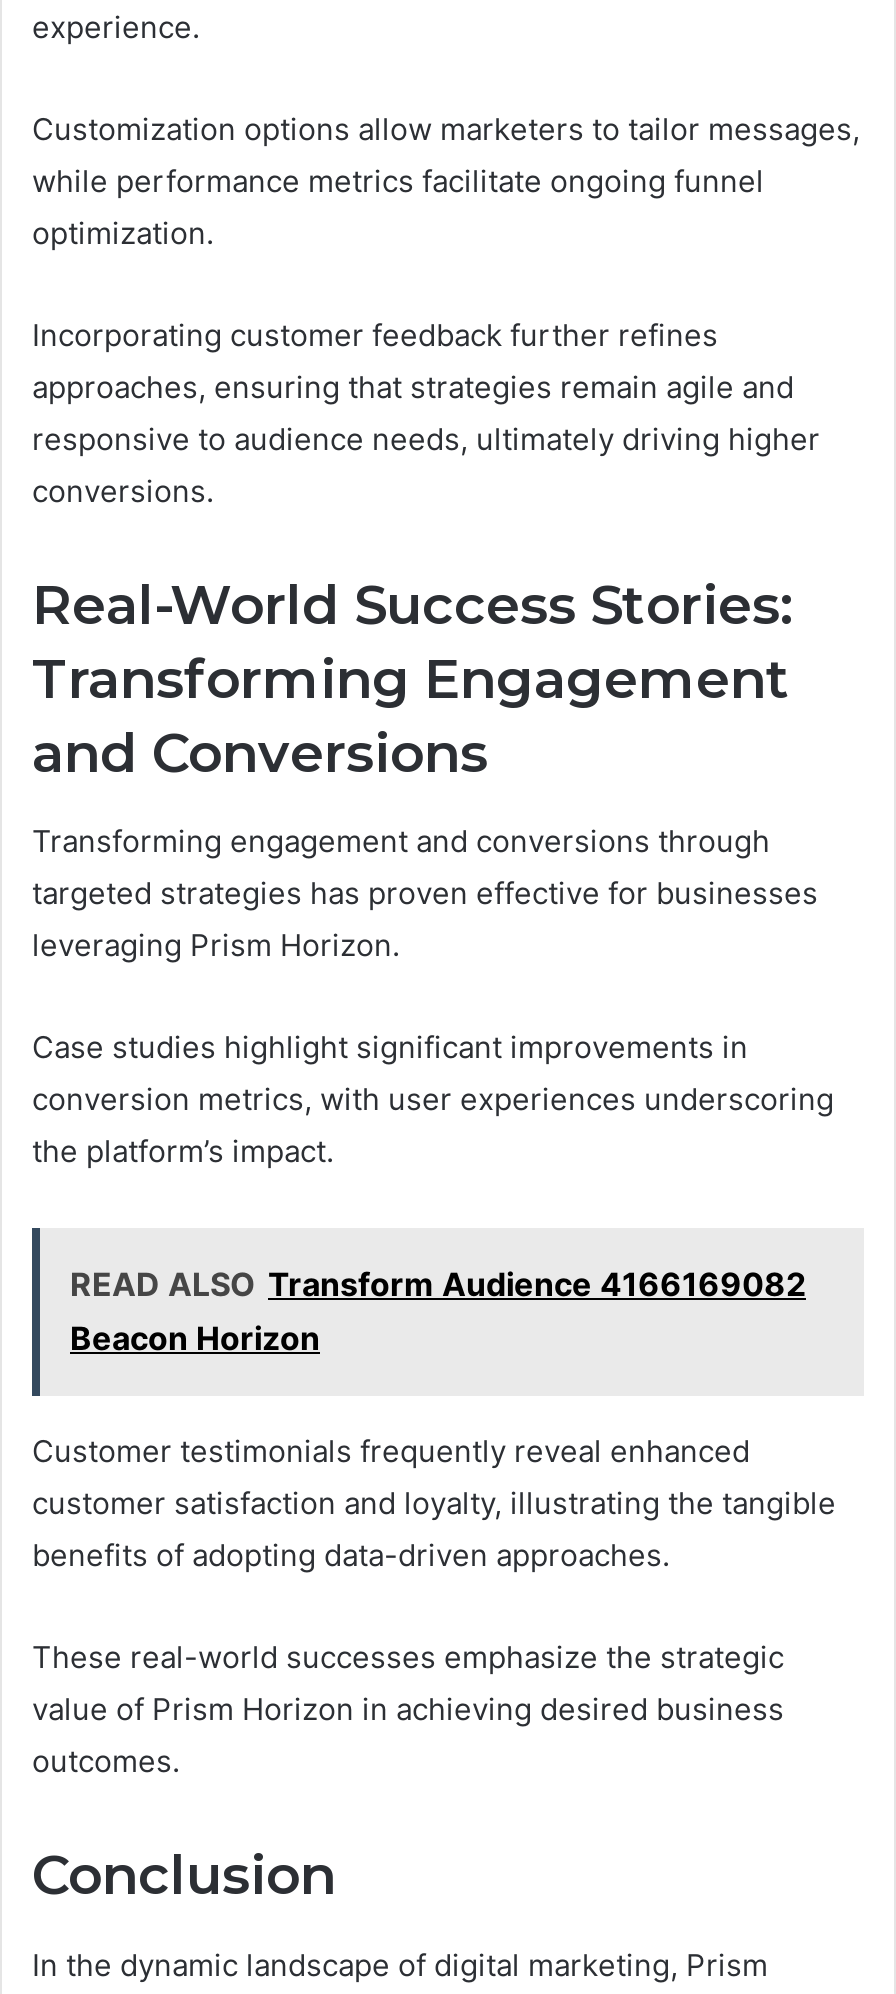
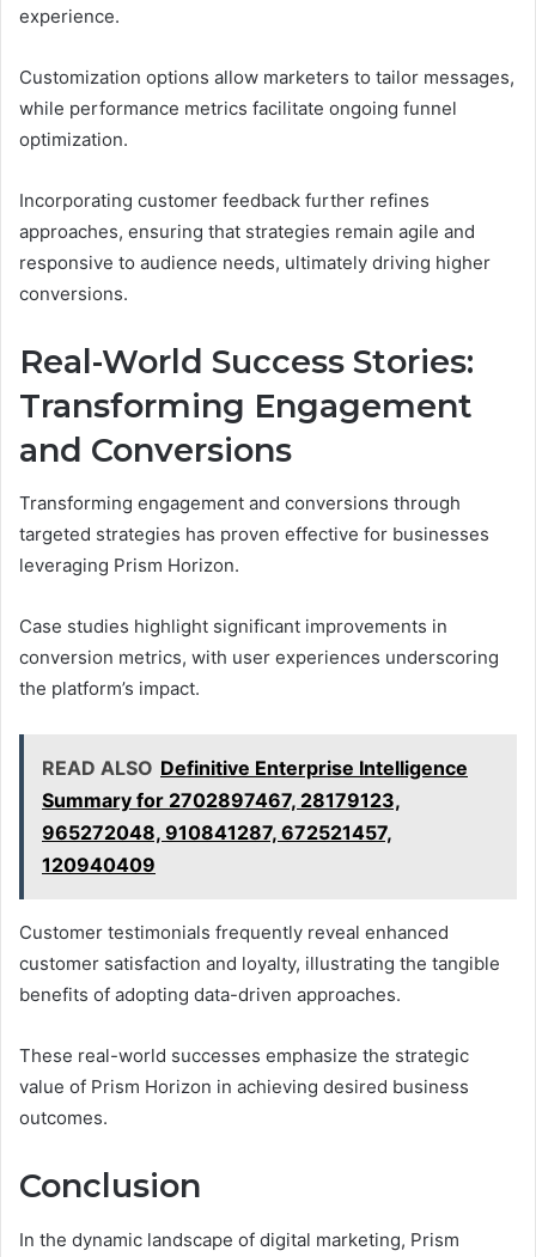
[70,1265,806,1359] READ ALSO Transform Audience 4166169082 | Beacon Horizon -> [42,756,468,877] READ ALSO Definitive Enterprise Intelligence | Summary for 2702897467, 28179123, | 965272048, 910841287, 672521457, | 120940409

